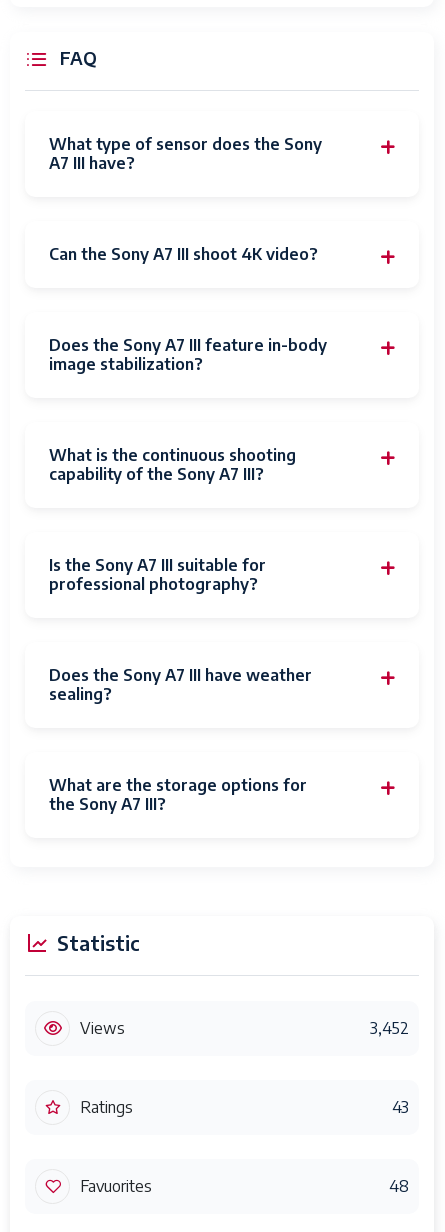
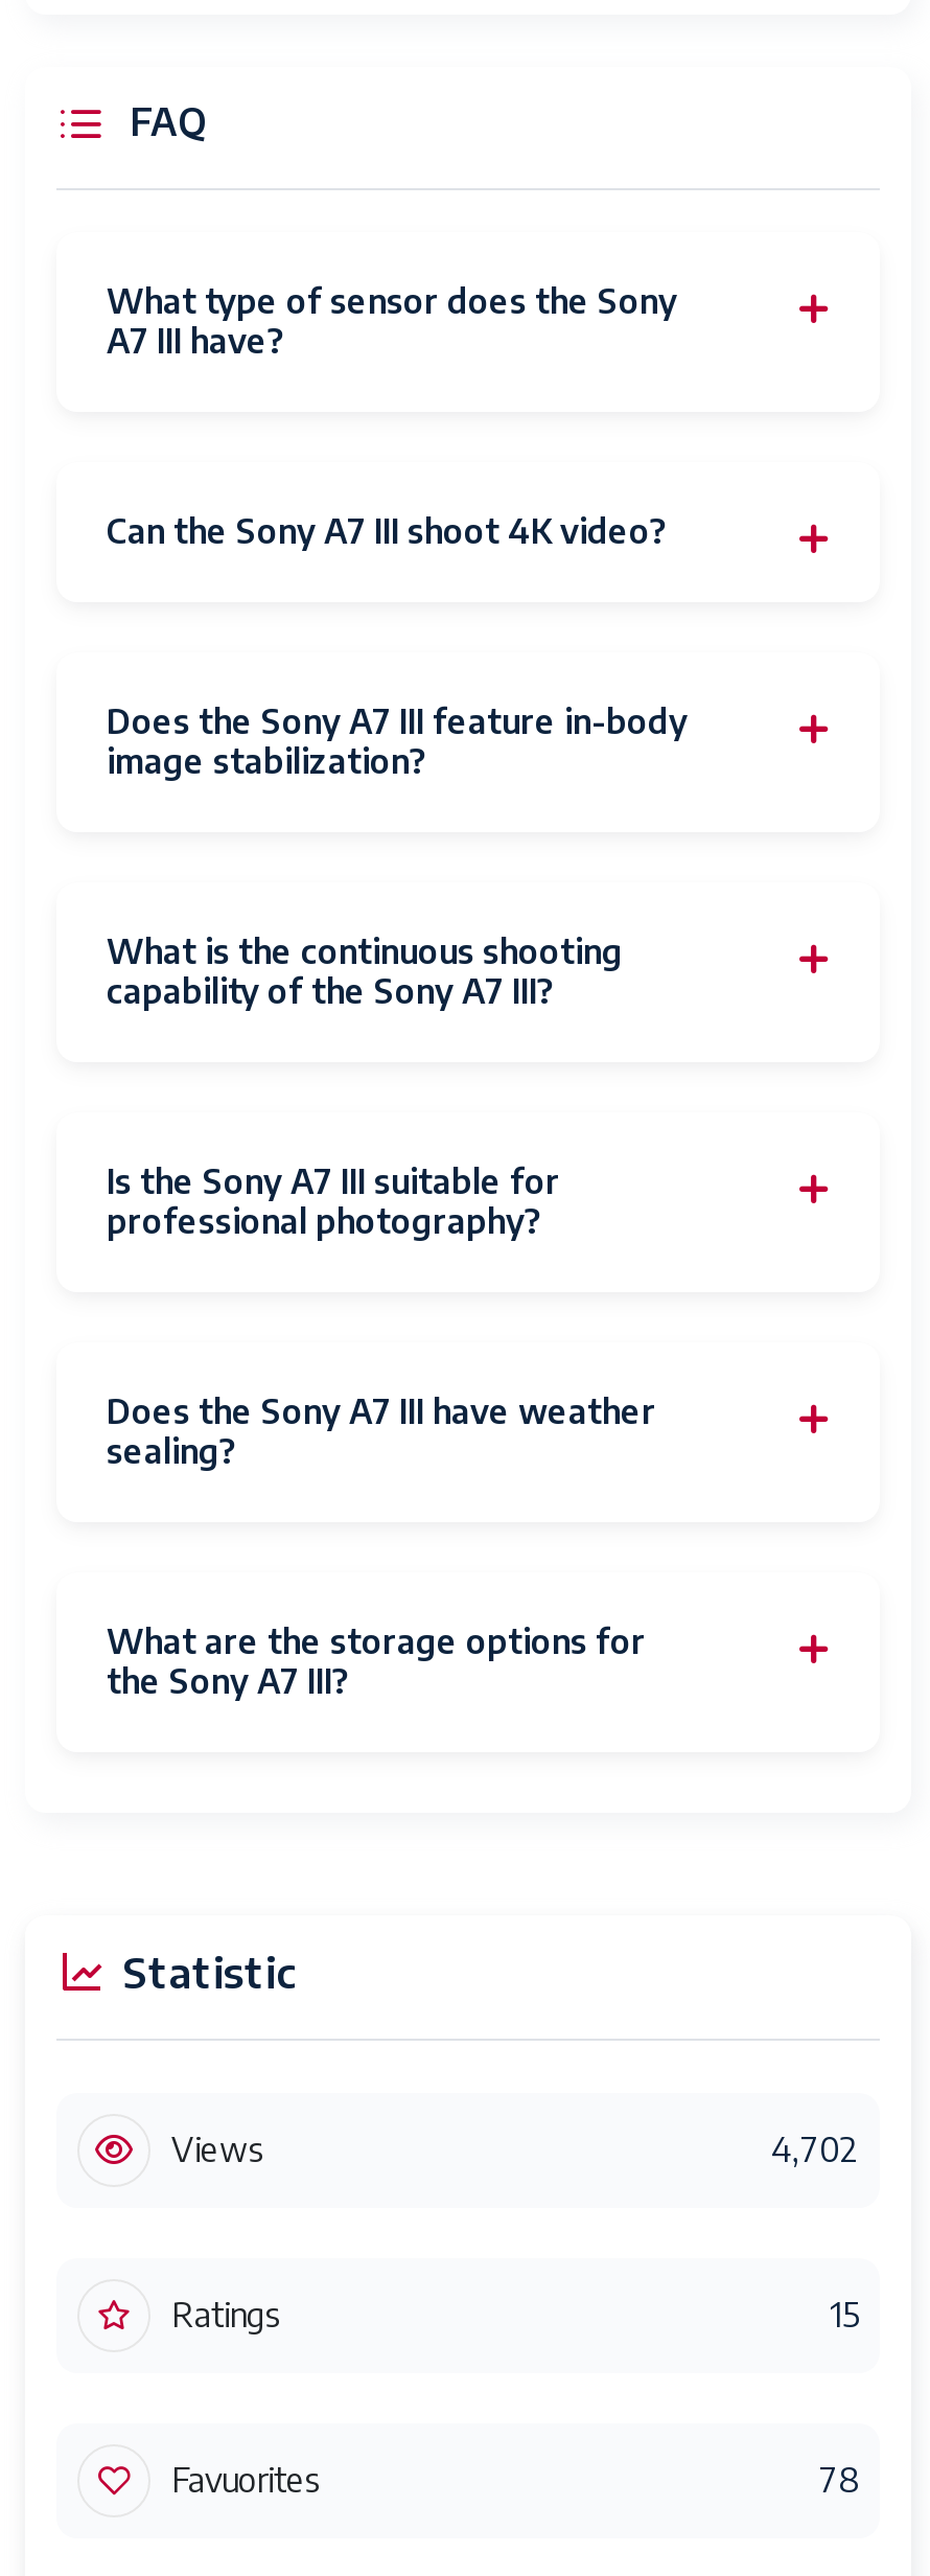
[370,1018,409,1038] 3,452 -> [771,2129,859,2171] 4,702
[392,1097,409,1117] 43 -> [830,2295,859,2336] 15
[389,1176,409,1196] 48 -> [819,2460,859,2502] 78

